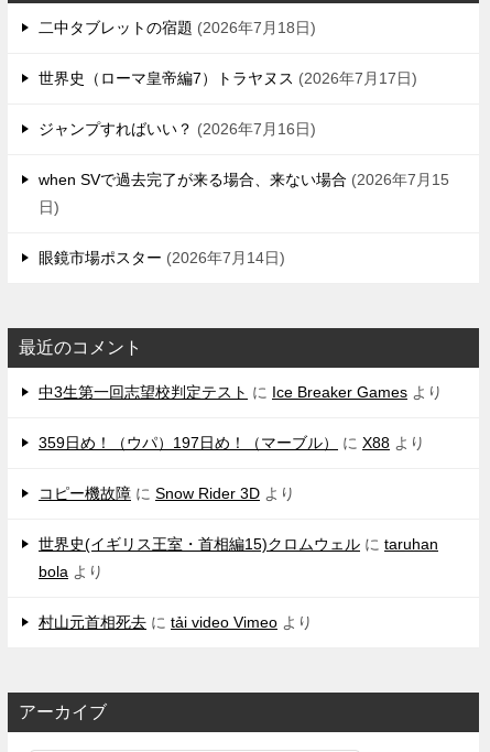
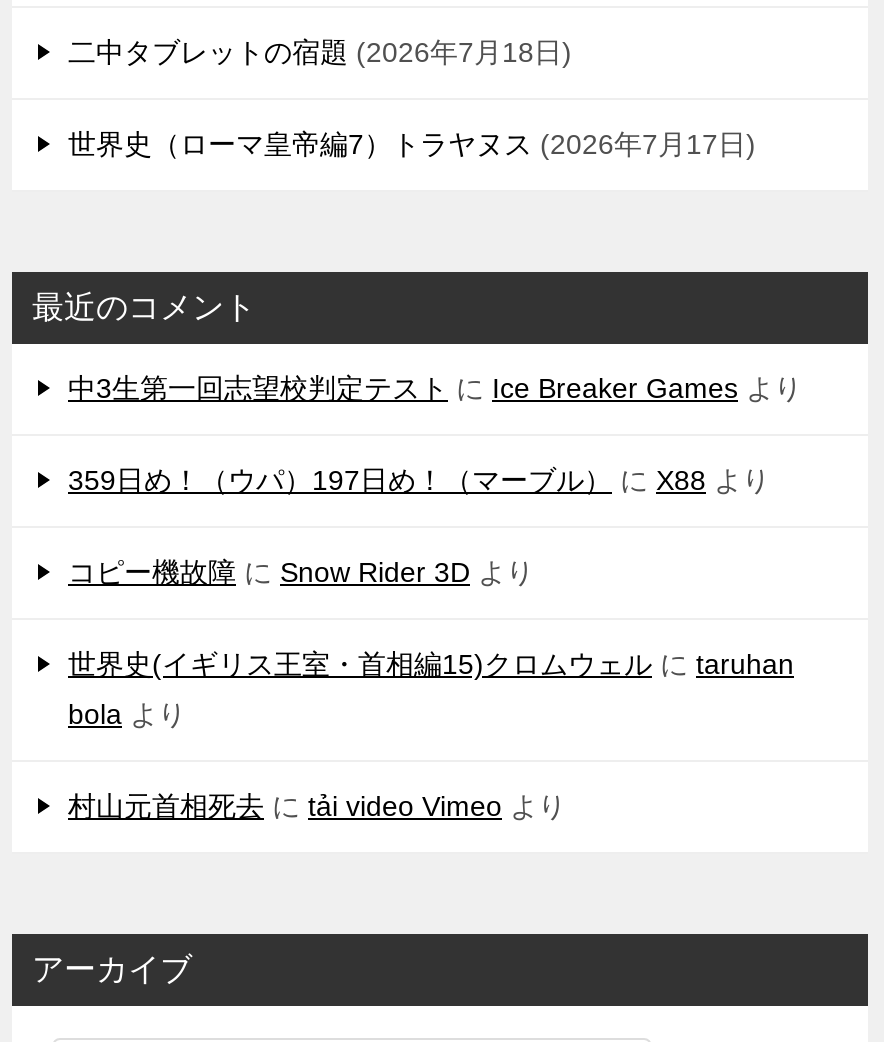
[39,120,449,267] ジャンプすればいい？ 2026年7月16日 | when SVで過去完了が来る場合、来ない場合 2026年7月15 | 日 | 眼鏡市場ポスター 2026年7月14日 -> none

